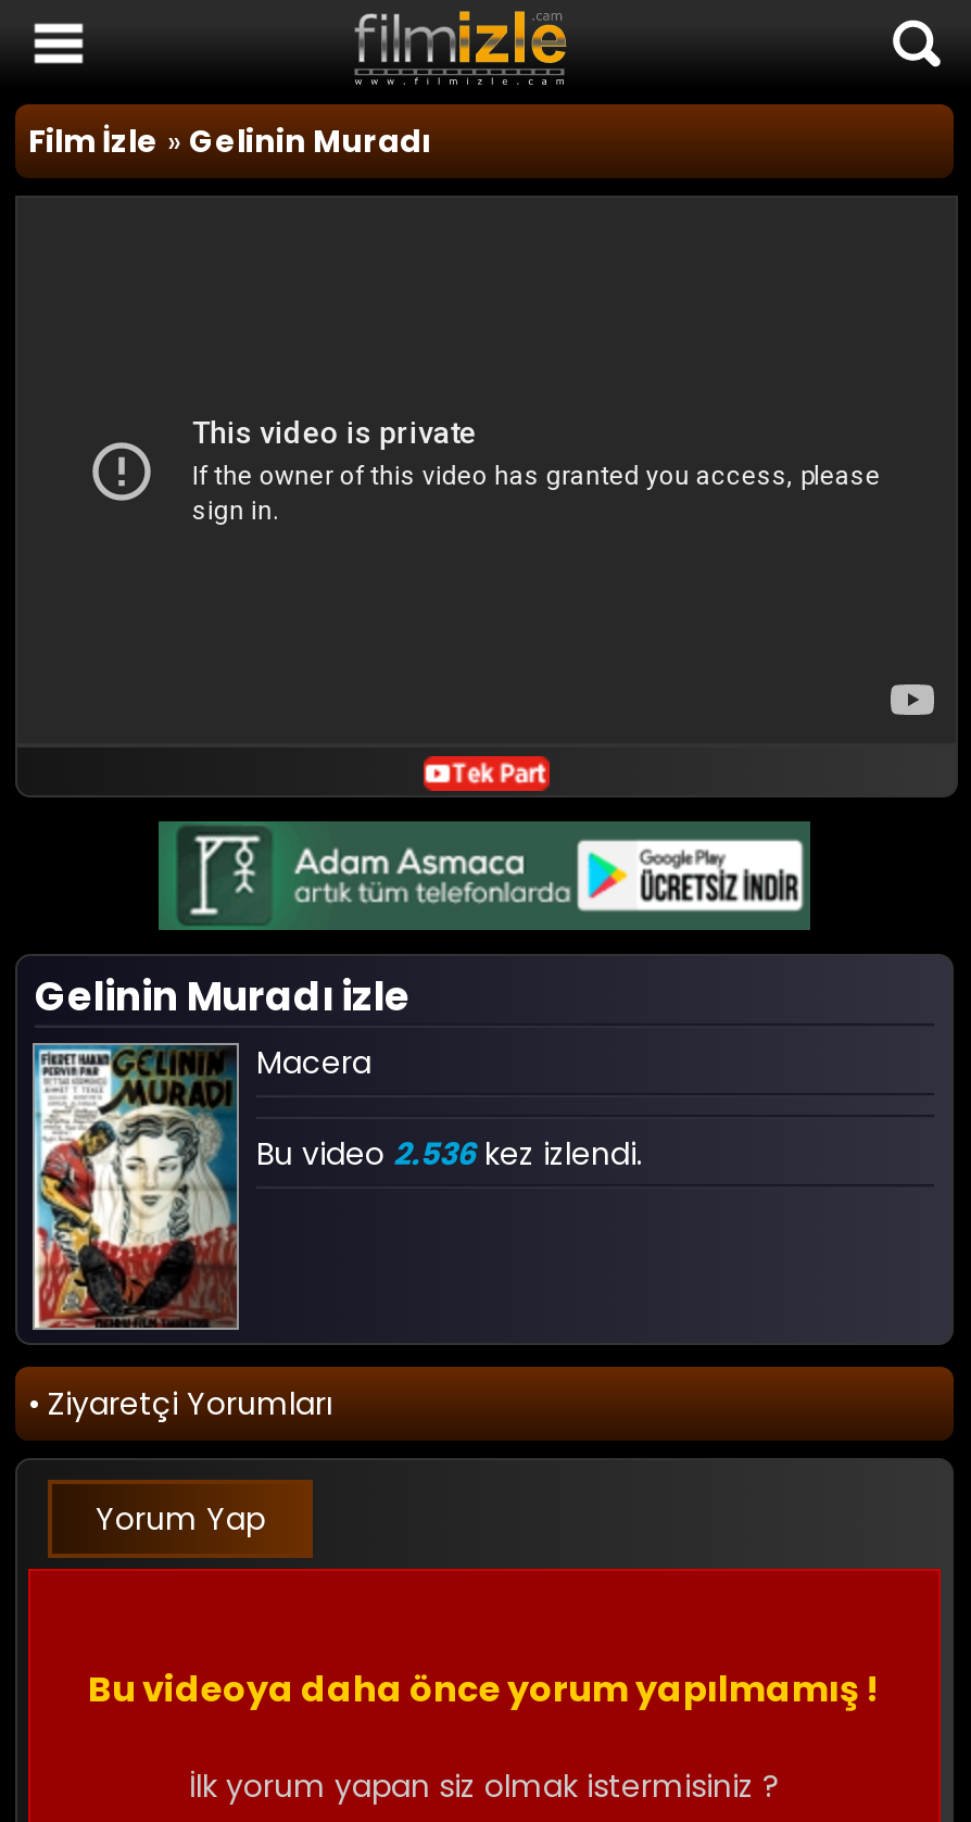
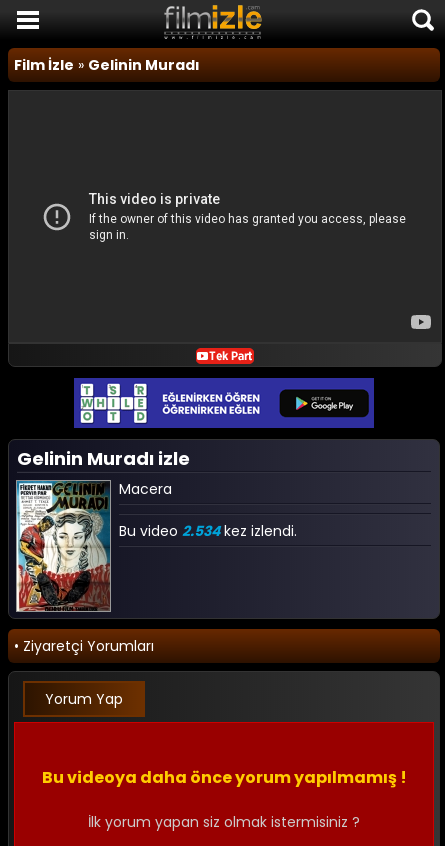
[159,821,810,930] [image] -> [74,378,374,428] [image]
[256,1132,643,1175] Bu video 2.536 kez izlendi. -> [119,521,297,541] Bu video 2.534 kez izlendi.

